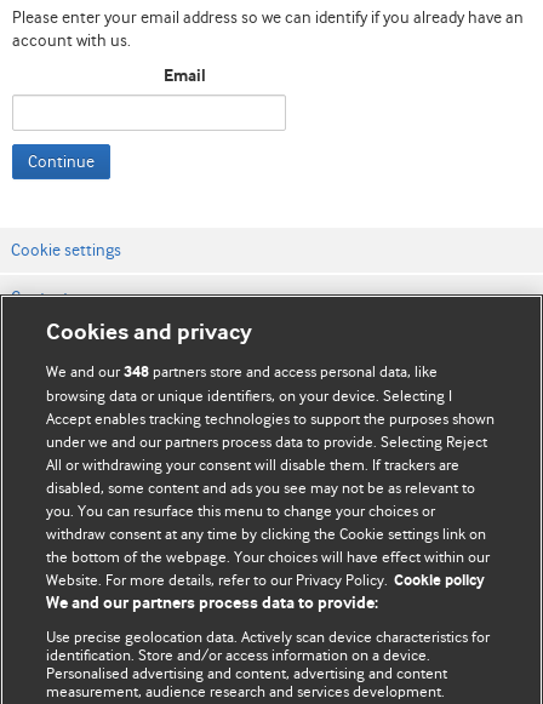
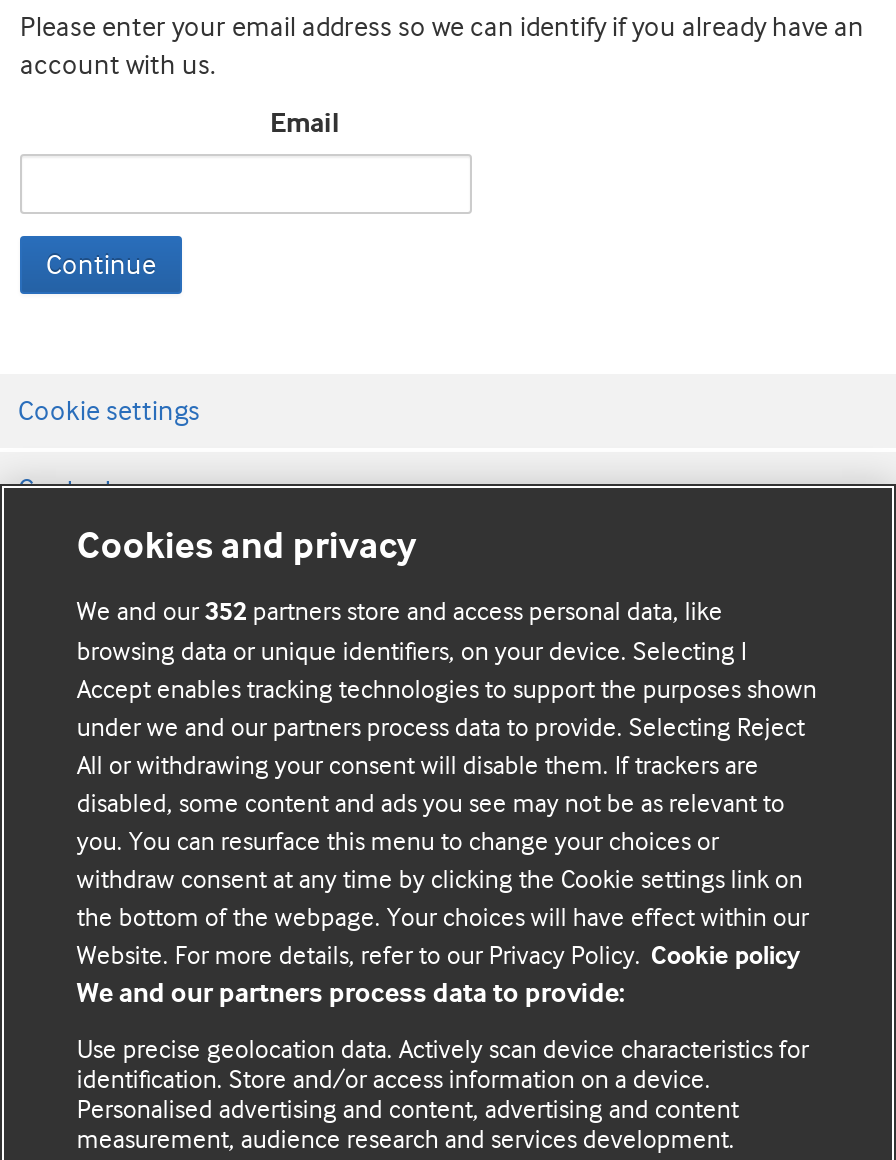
[47,362,438,382] We and our 348 partners store and access personal data, like -> [77,596,723,628] We and our 352 partners store and access personal data, like

